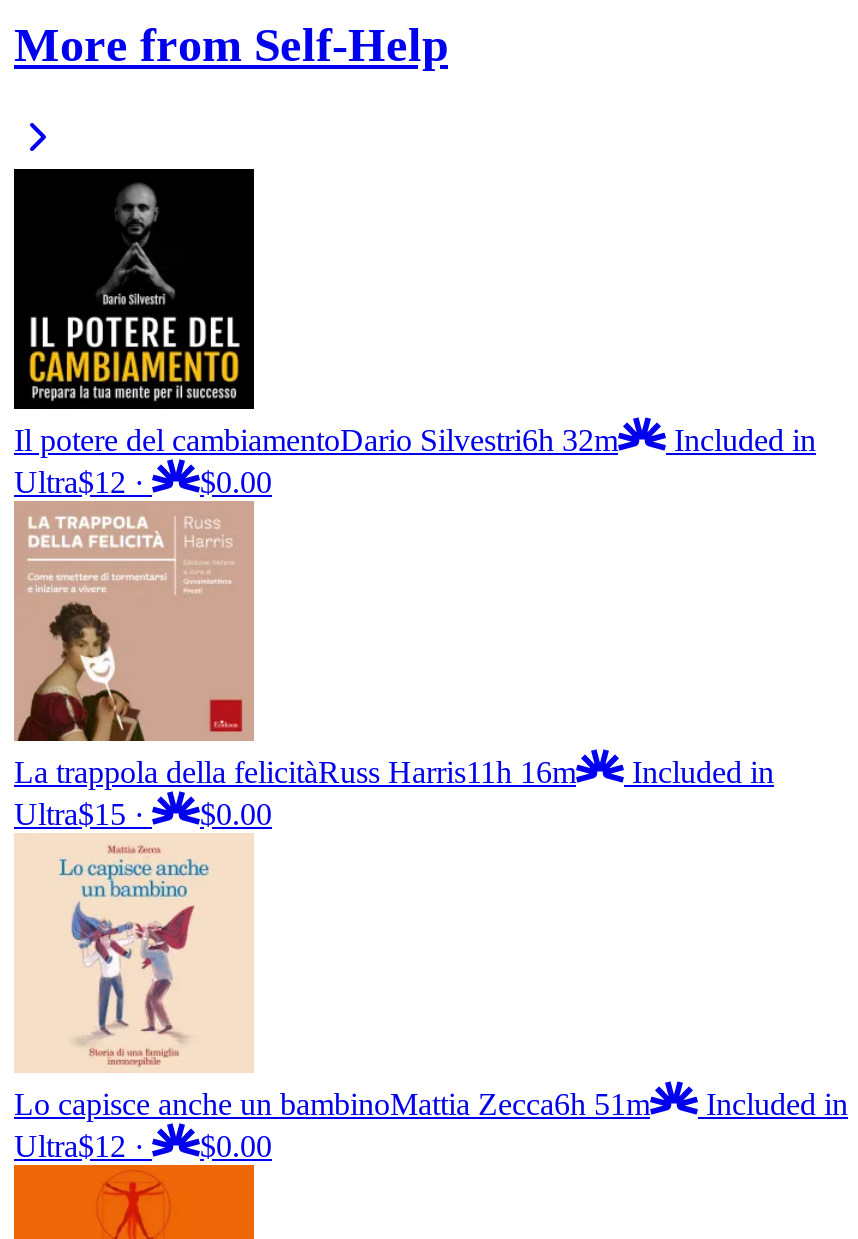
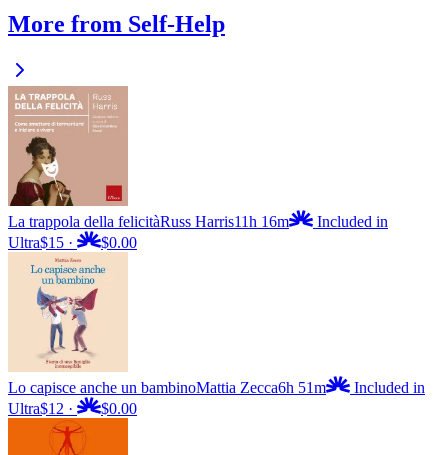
[12,167,816,499] [image] | Il potere del cambiamentoDario Silvestri6h 32m | Included in | Ultra$12 · | $0.00 -> none

